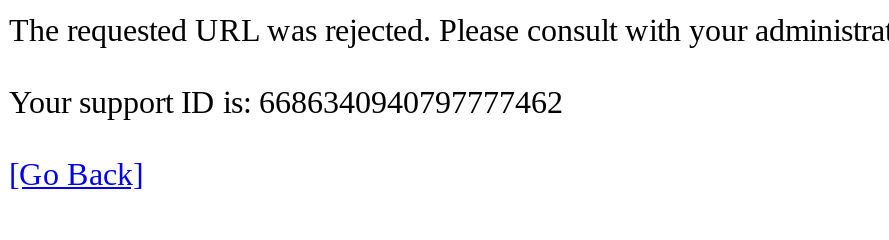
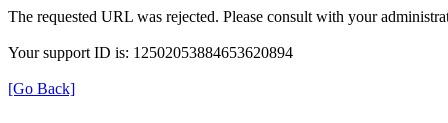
[9,85,563,119] Your support ID is: 6686340940797777462 -> [8,44,293,61] Your support ID is: 12502053884653620894

